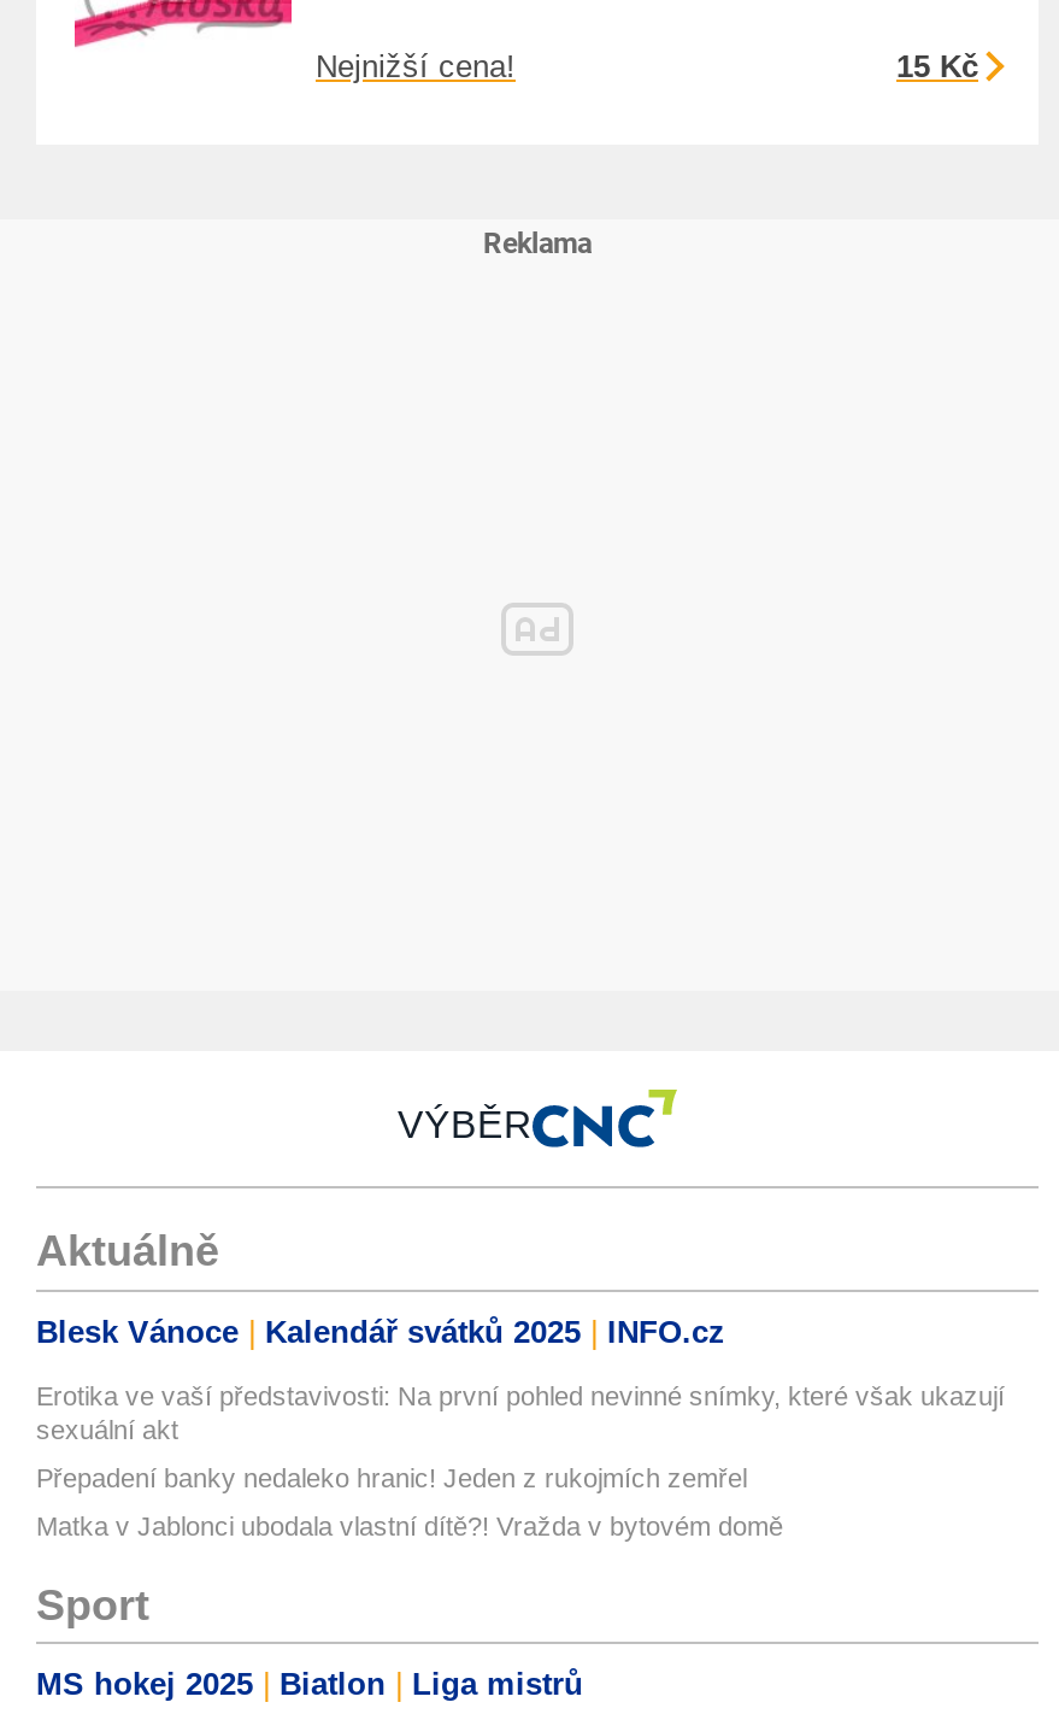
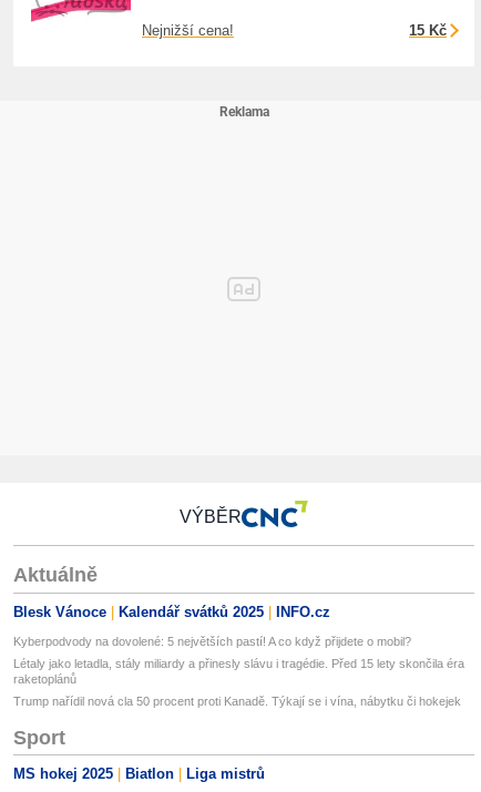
[36,1381,1005,1444] Erotika ve vaší představivosti: Na první pohled nevinné snímky, které však ukazují | sexuální akt -> [13,635,411,648] Kyberpodvody na dovolené: 5 největších pastí! A co když přijdete o mobil?
[36,1463,747,1492] Přepadení banky nedaleko hranic! Jeden z rukojmích zemřel -> [13,657,464,686] Létaly jako letadla, stály miliardy a přinesly slávu i tragédie. Před 15 lety skončila éra | raketoplánů
[36,1511,783,1540] Matka v Jablonci ubodala vlastní dítě?! Vražda v bytovém domě -> [13,694,461,708] Trump nařídil nová cla 50 procent proti Kanadě. Týkají se i vína, nábytku či hokejek

